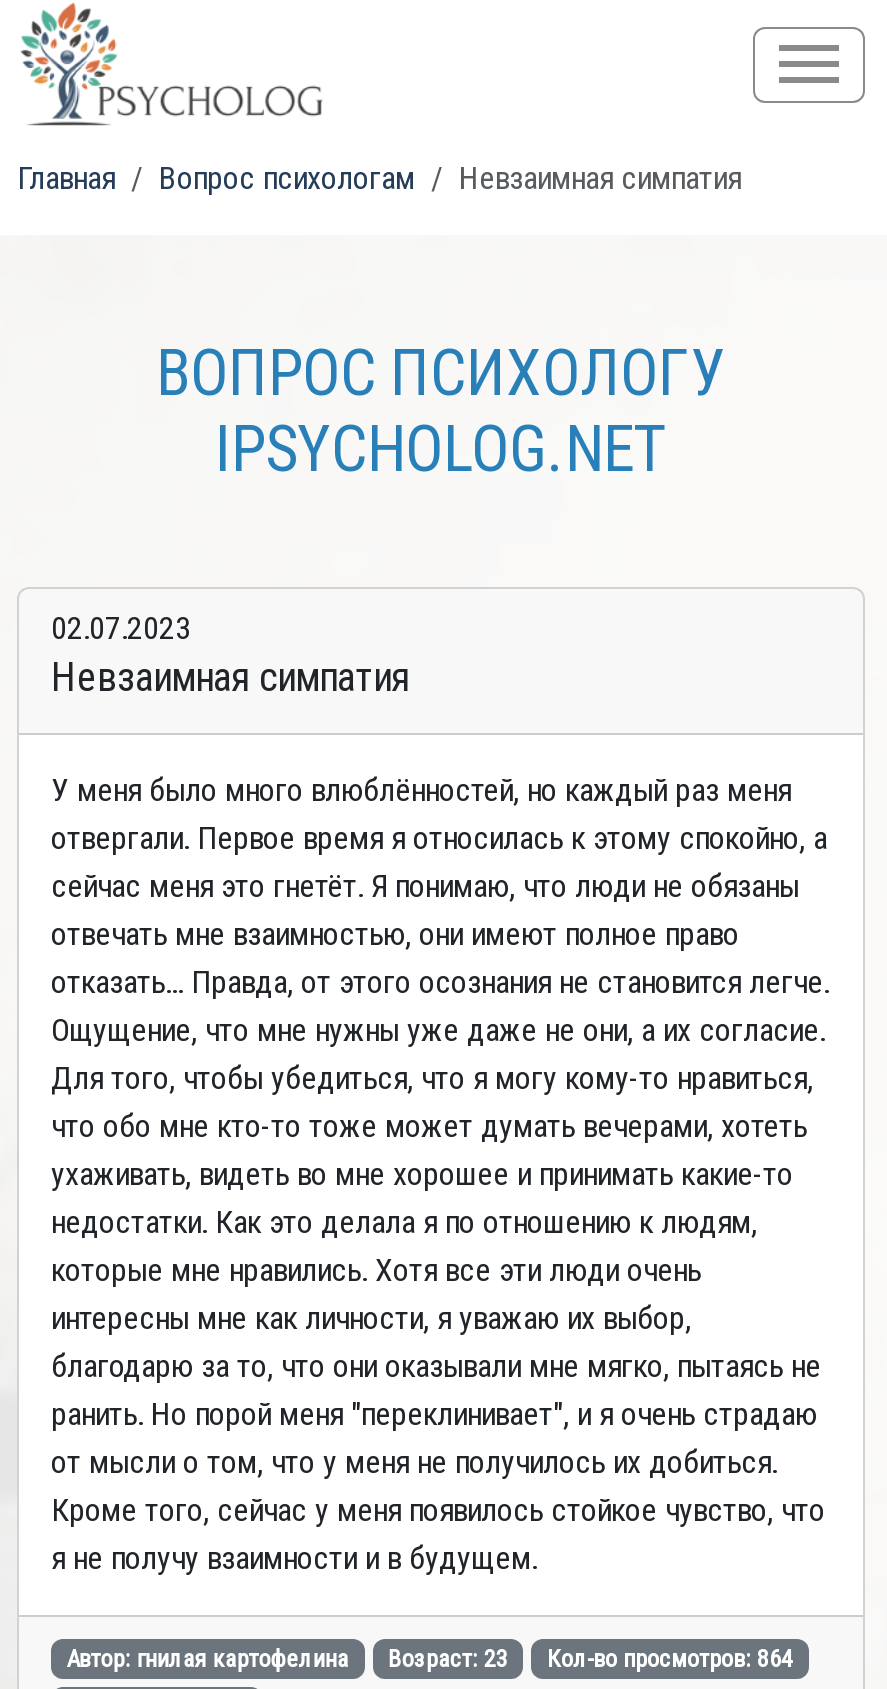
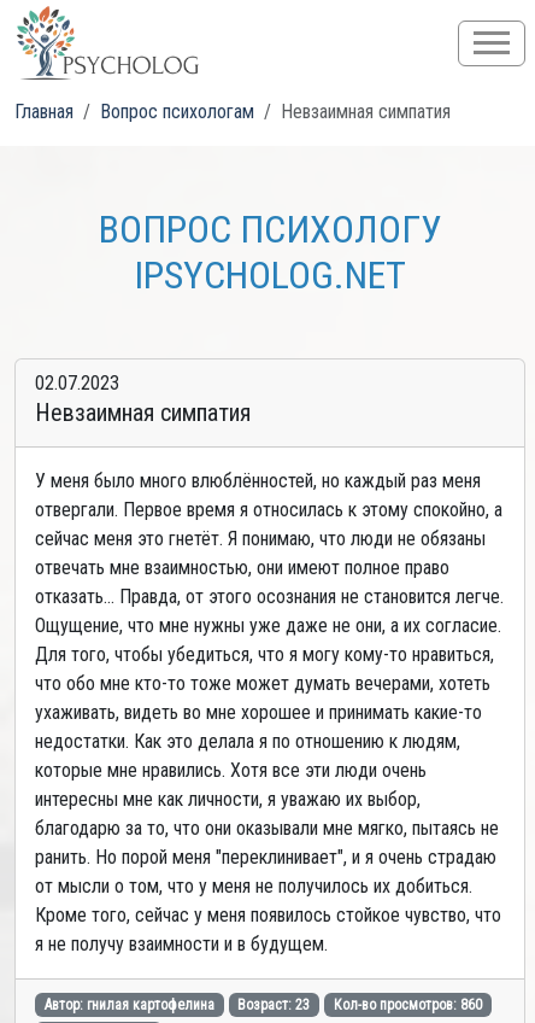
[547,1645,793,1673] Кол-во просмотров: 864 -> [334,996,482,1013] Кол-во просмотров: 860

